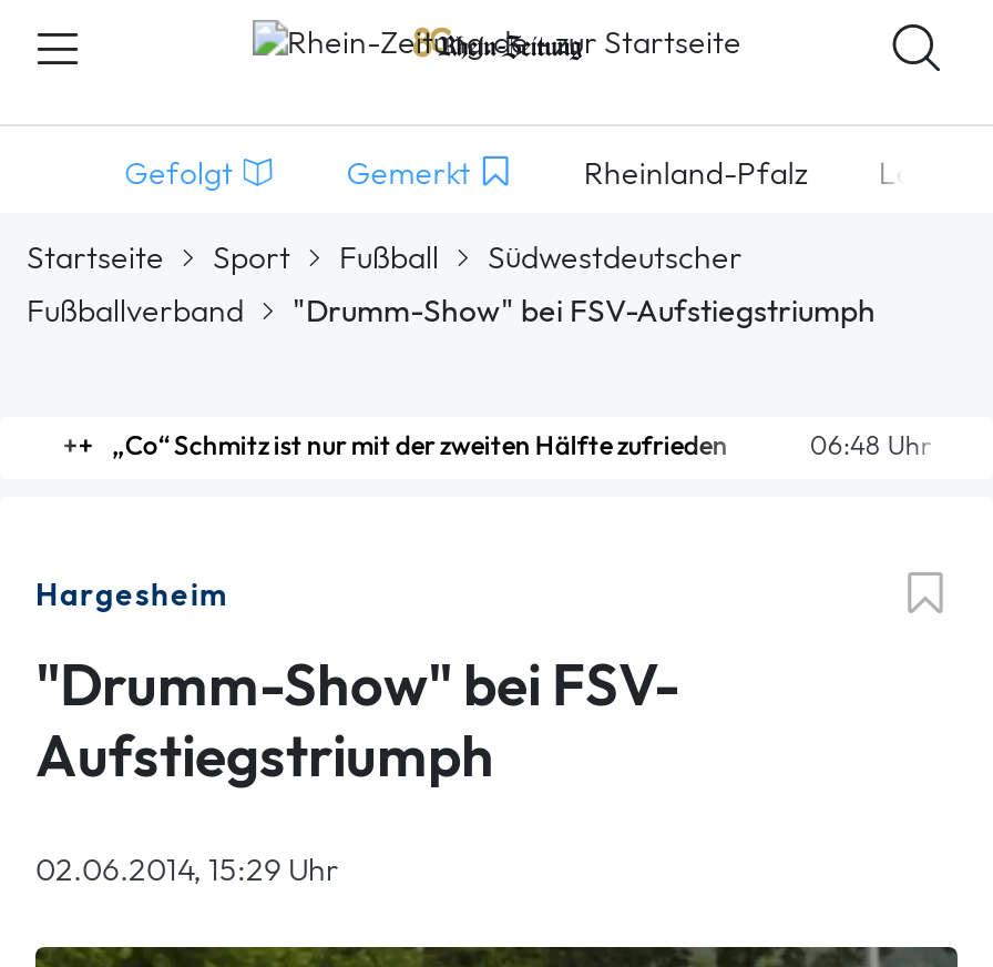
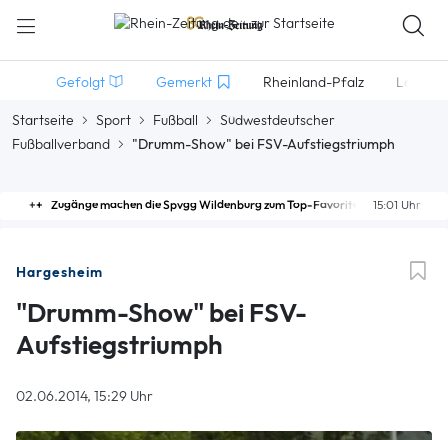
[111,428,931,464] 06:48 Uhr | „Co“ Schmitz ist nur mit der zweiten Hälfte zufrieden -> [50,197,420,213] 15:01 Uhr | Zugänge machen die Spvgg Wildenburg zum Top-Favoriten

